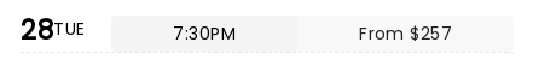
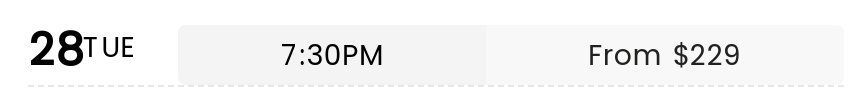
[359,22,452,46] From $257 -> [588,35,742,75] From $229

